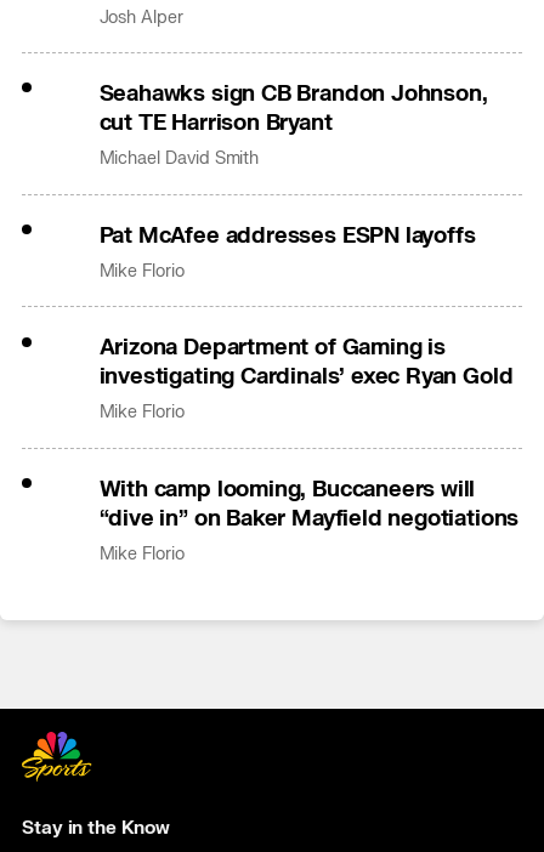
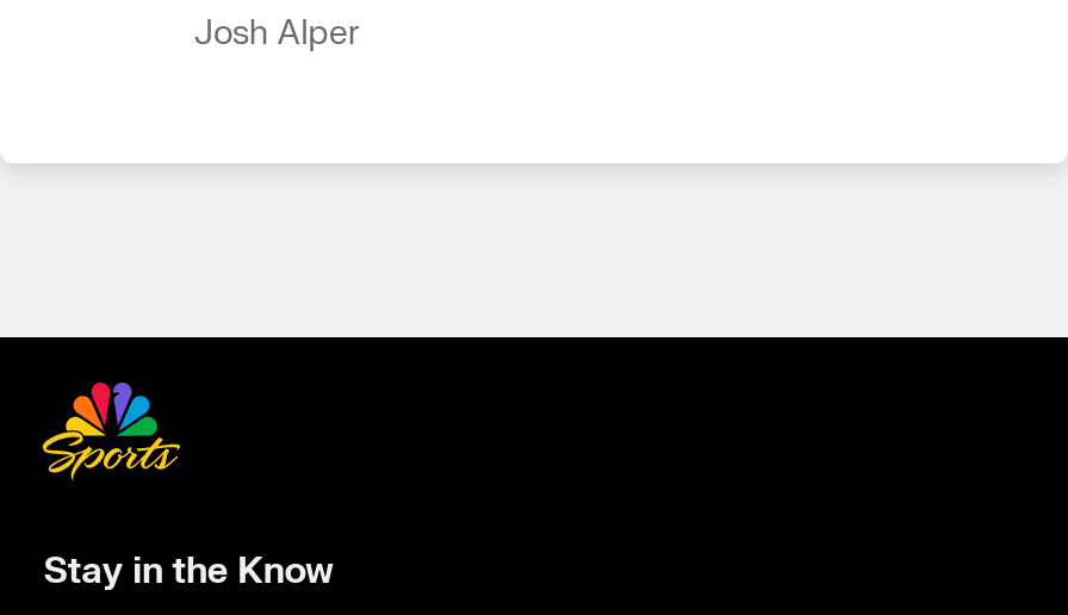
[99,79,519,564] Seahawks sign CB Brandon Johnson, | cut TE Harrison Bryant | Michael David Smith | Pat McAfee addresses ESPN layoffs | Mike Florio | Arizona Department of Gaming is | investigating Cardinals’ exec Ryan Gold | Mike Florio | With camp looming, Buccaneers will | “dive in” on Baker Mayfield negotiations | Mike Florio -> none

